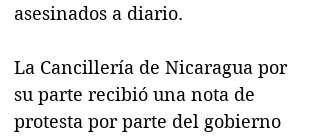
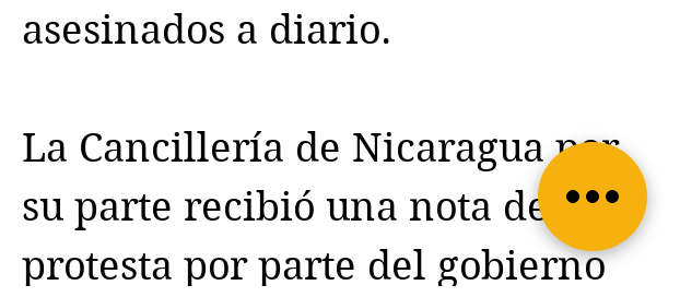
none -> [538,162,652,247] [image]

